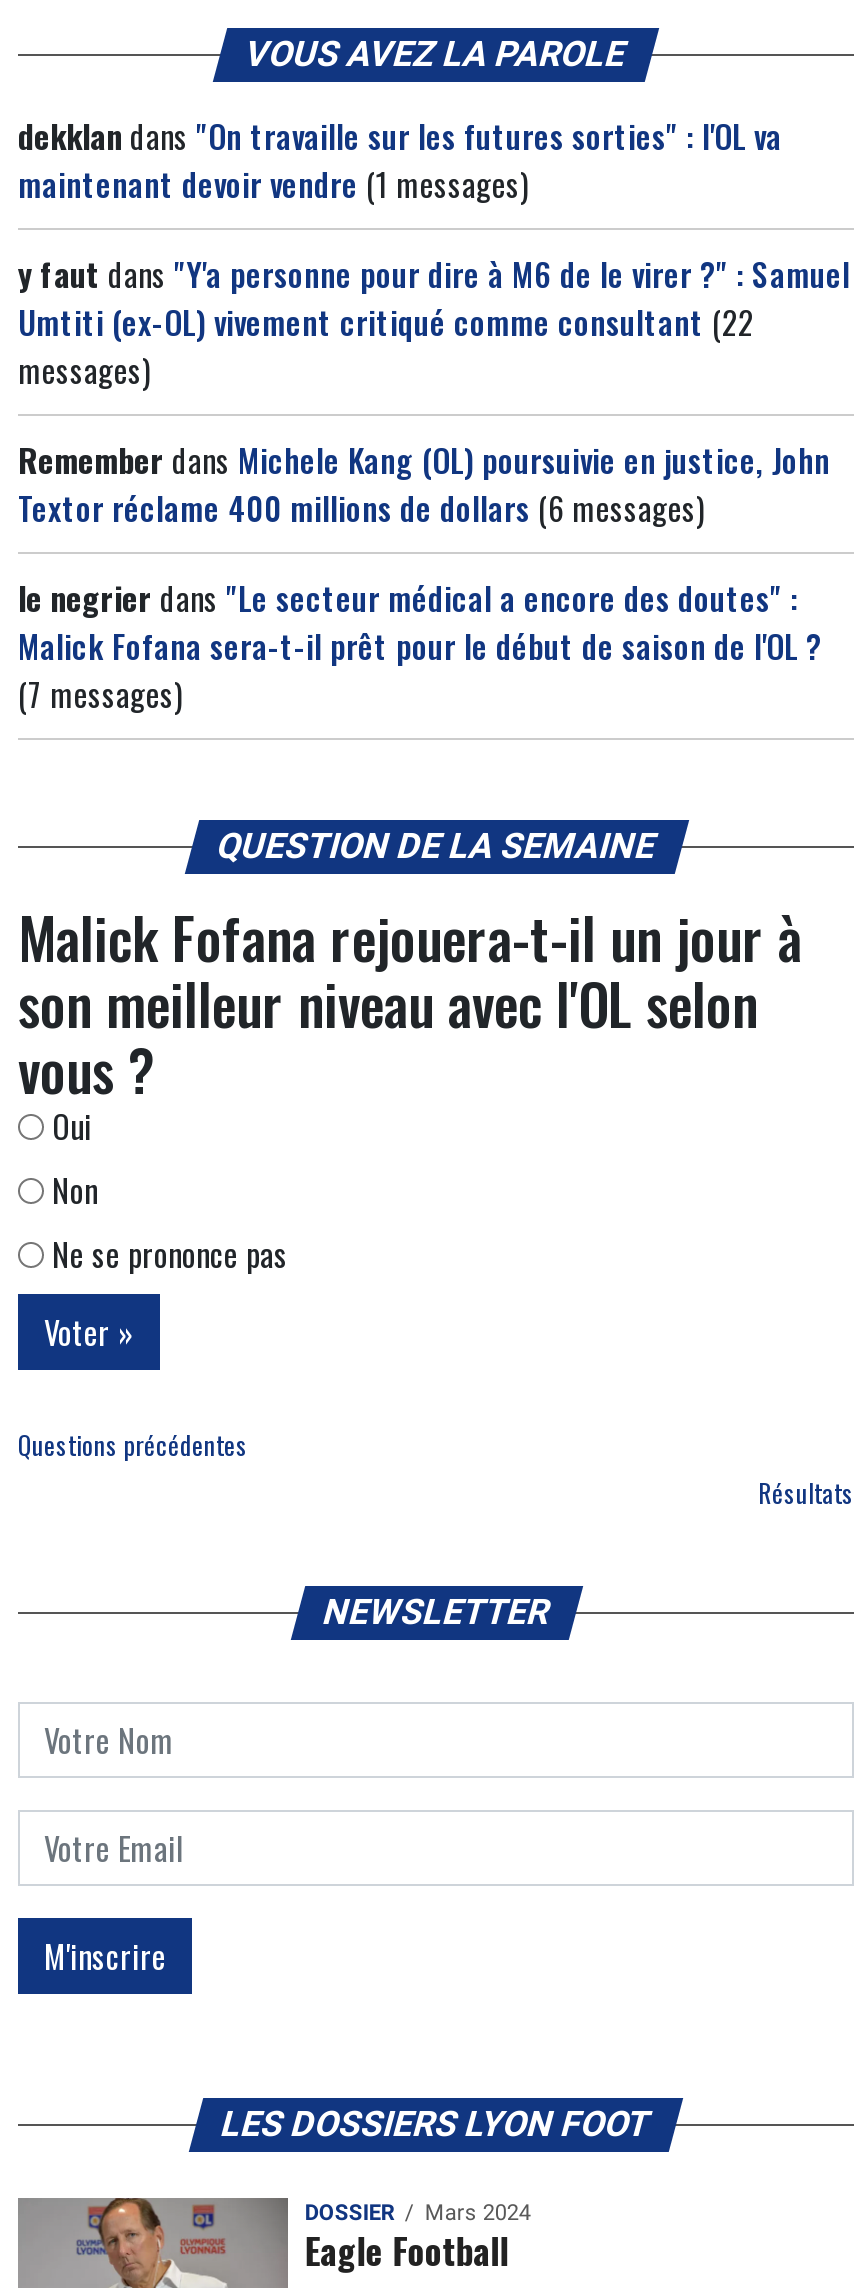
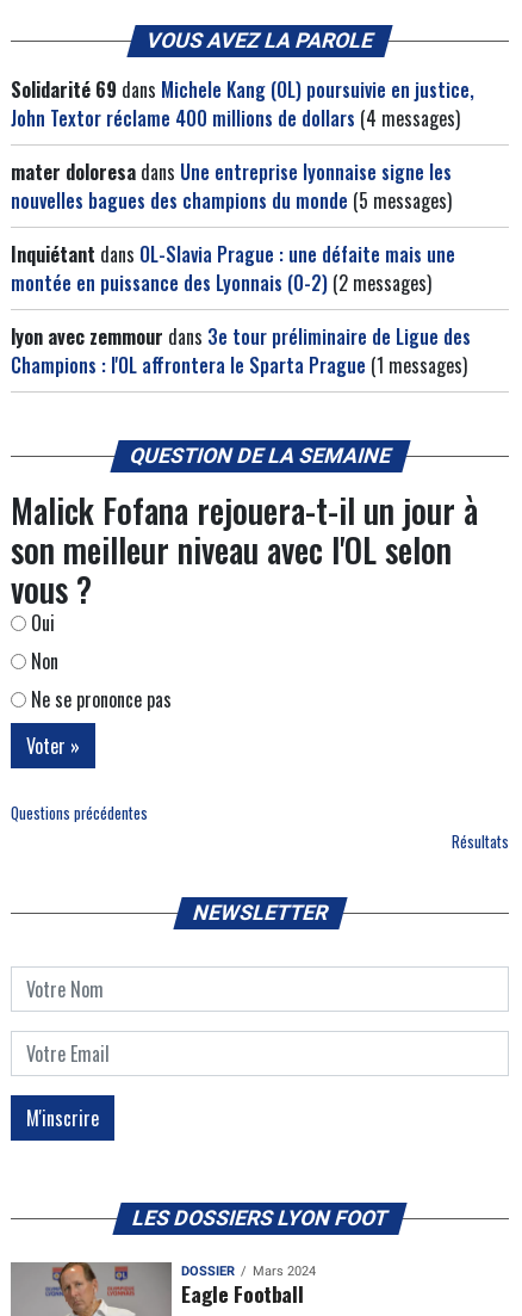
[18,112,782,208] dekklan dans "On travaille sur les futures sorties" : l'OL va | maintenant devoir vendre (1 messages) -> [11,75,474,133] Solidarité 69 dans Michele Kang (OL) poursuivie en justice, | John Textor réclame 400 millions de dollars (4 messages)
[18,250,850,394] y faut dans "Y'a personne pour dire à M6 de le virer ?" : Samuel | Umtiti (ex-OL) vivement critiqué comme consultant (22 | messages) -> [11,158,452,215] mater doloresa dans Une entreprise lyonnaise signe les | nouvelles bagues des champions du monde (5 messages)
[18,436,830,532] Remember dans Michele Kang (OL) poursuivie en justice, John | Textor réclame 400 millions de dollars (6 messages) -> [11,240,455,297] Inquiétant dans OL-Slavia Prague : une défaite mais une | montée en puissance des Lyonnais (0-2) (2 messages)
[18,574,830,718] le negrier dans "Le secteur médical a encore des doutes" : | Malick Fofana sera-t-il prêt pour le début de saison de l'OL ? | (7 messages) -> [11,322,471,380] lyon avec zemmour dans 3e tour préliminaire de Ligue des | Champions : l'OL affrontera le Sparta Prague (1 messages)

